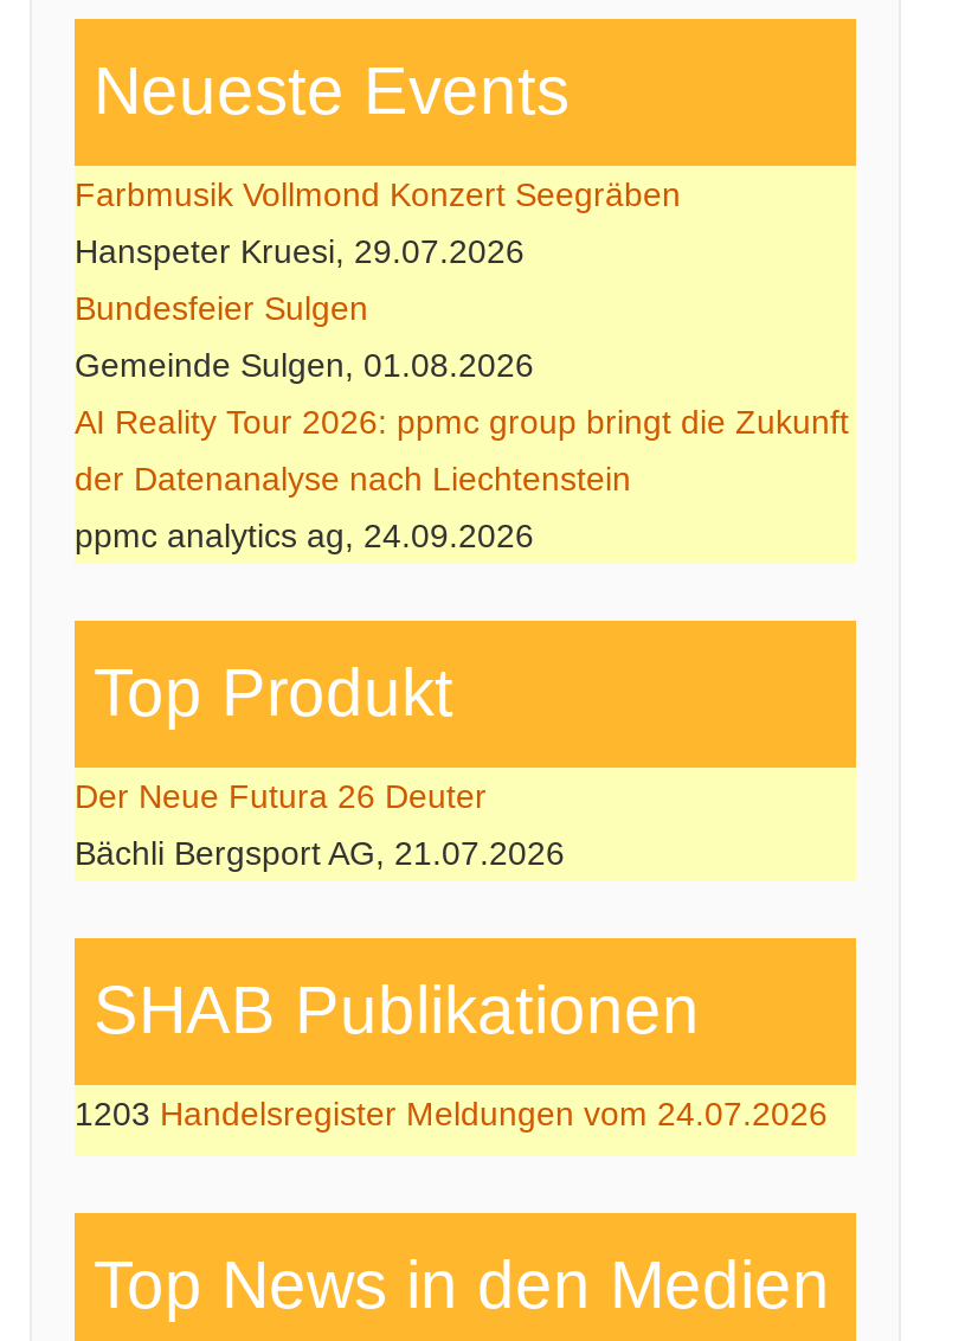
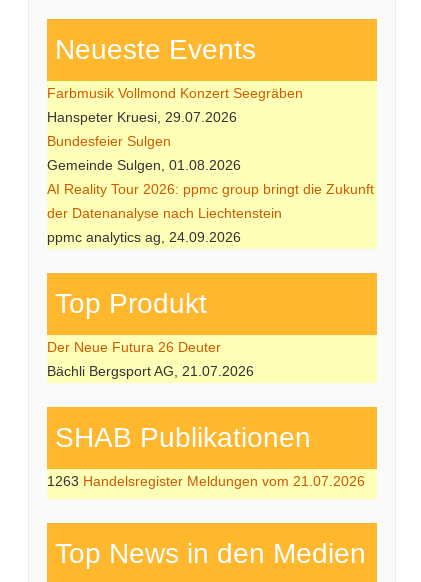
[75,1095,828,1133] 1203 Handelsregister Meldungen vom 24.07.2026 -> [47,473,365,489] 1263 Handelsregister Meldungen vom 21.07.2026

